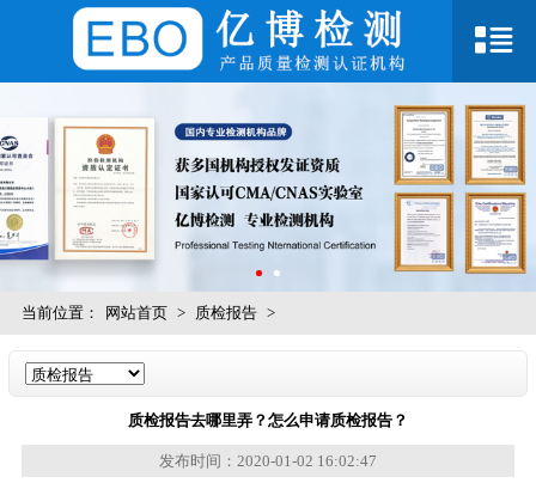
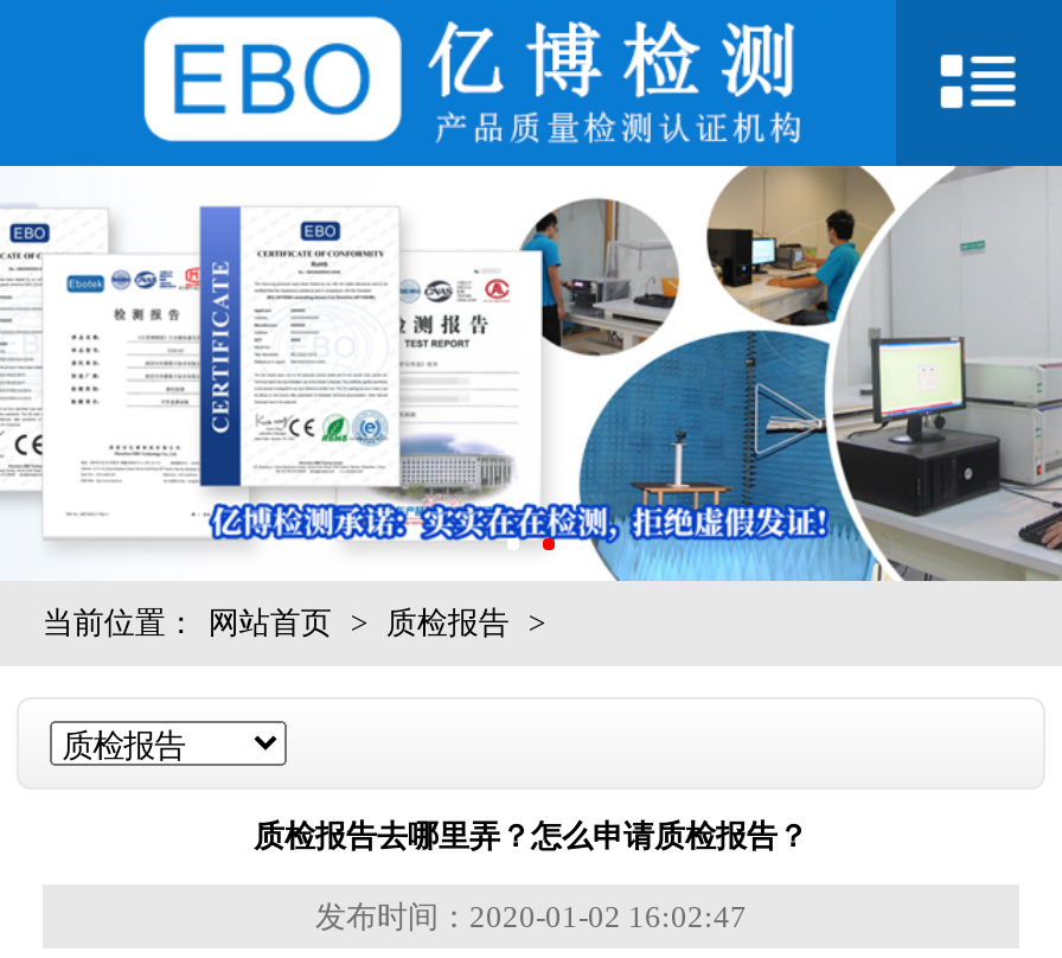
[4,81,532,292] [image] -> [7,164,1055,583] [image]

